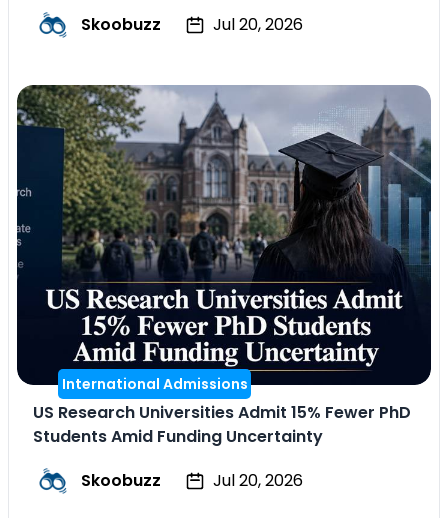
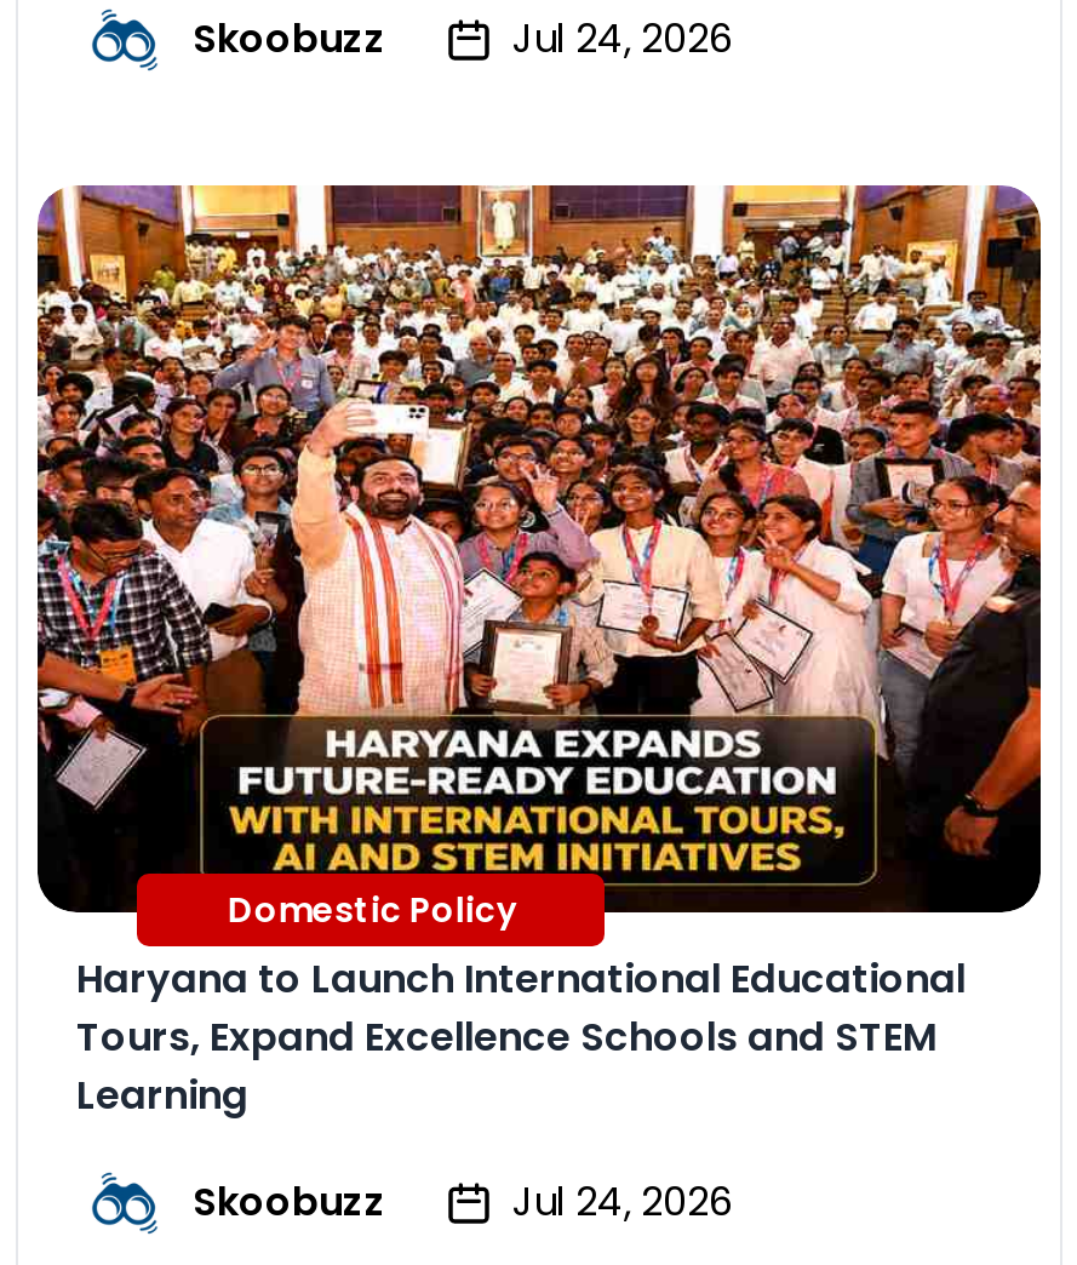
[213,13,303,36] Jul 20, 2026 -> [512,11,733,67] Jul 24, 2026
[16,84,432,448] [image] | International Admissions | US Research Universities Admit 15% Fewer PhD | Students Amid Funding Uncertainty -> [35,183,1043,1123] [image] | Domestic Policy | Haryana to Launch International Educational | Tours, Expand Excellence Schools and STEM | Learning
[213,469,303,492] Jul 20, 2026 -> [512,1174,733,1230] Jul 24, 2026

